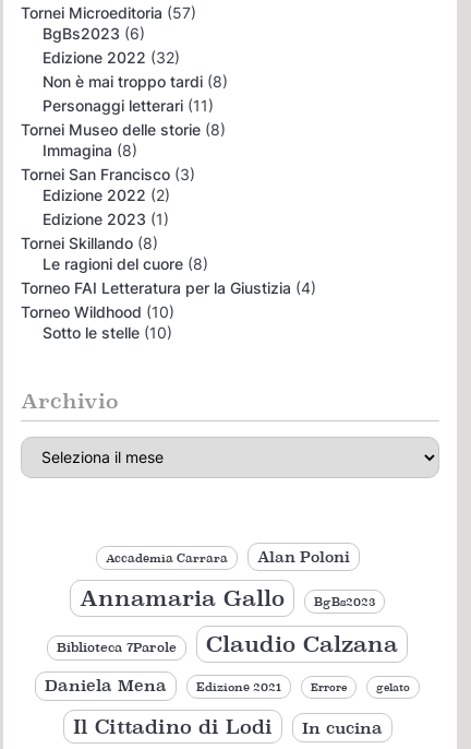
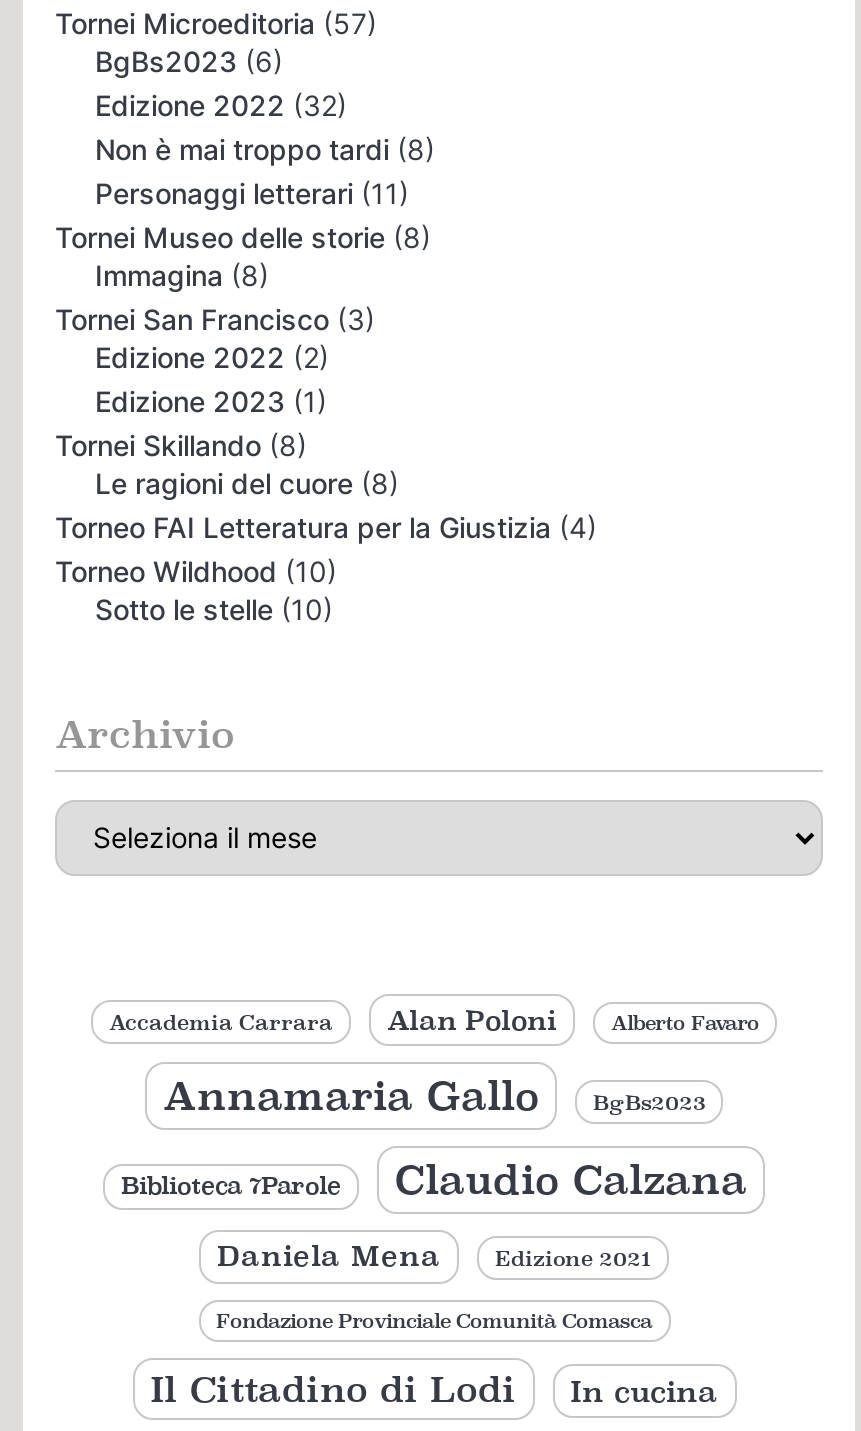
none -> [611,1011,759,1033] Alberto Favaro
[311,681,410,693] Errore | gelato -> [216,1309,652,1331] Fondazione Provinciale Comunità Comasca

